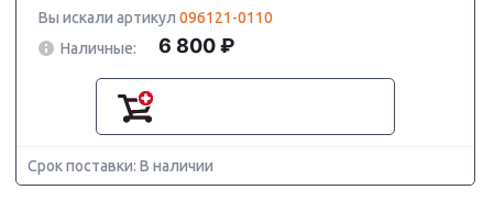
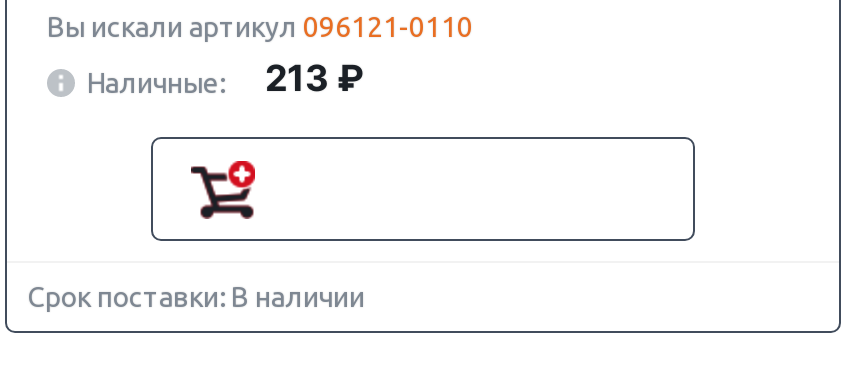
[61,34,234,57] Наличные: 6 800 ₽ -> [87,57,363,99] Наличные: 213 ₽

